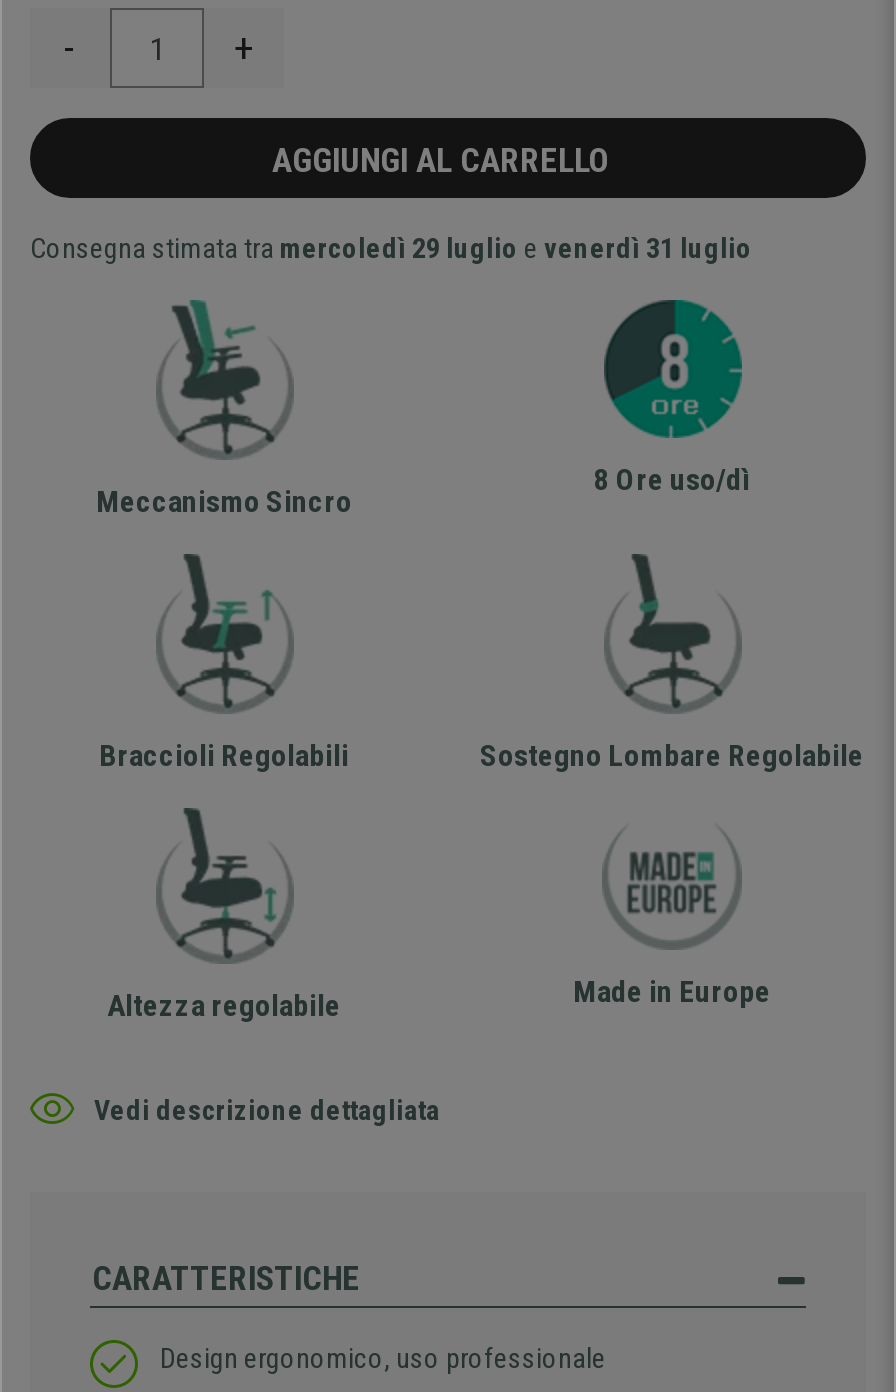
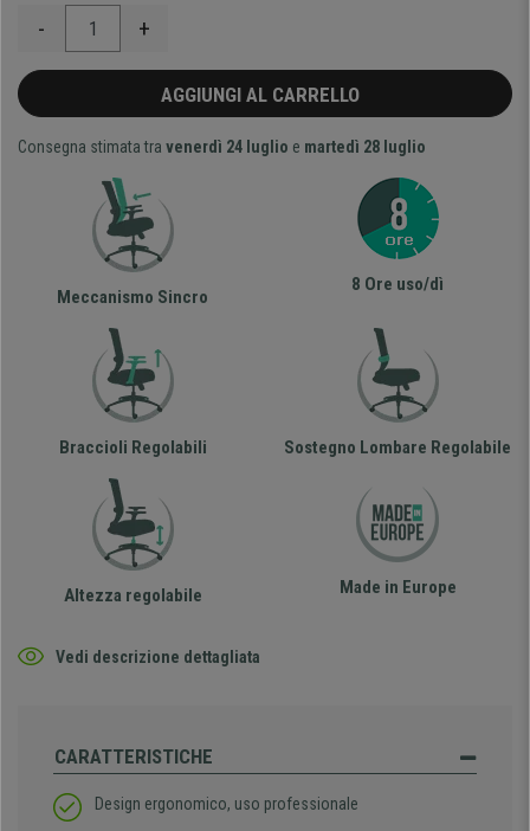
[30,232,752,264] Consegna stimata tra mercoledì 29 luglio e venerdì 31 luglio -> [18,137,426,156] Consegna stimata tra venerdì 24 luglio e martedì 28 luglio

